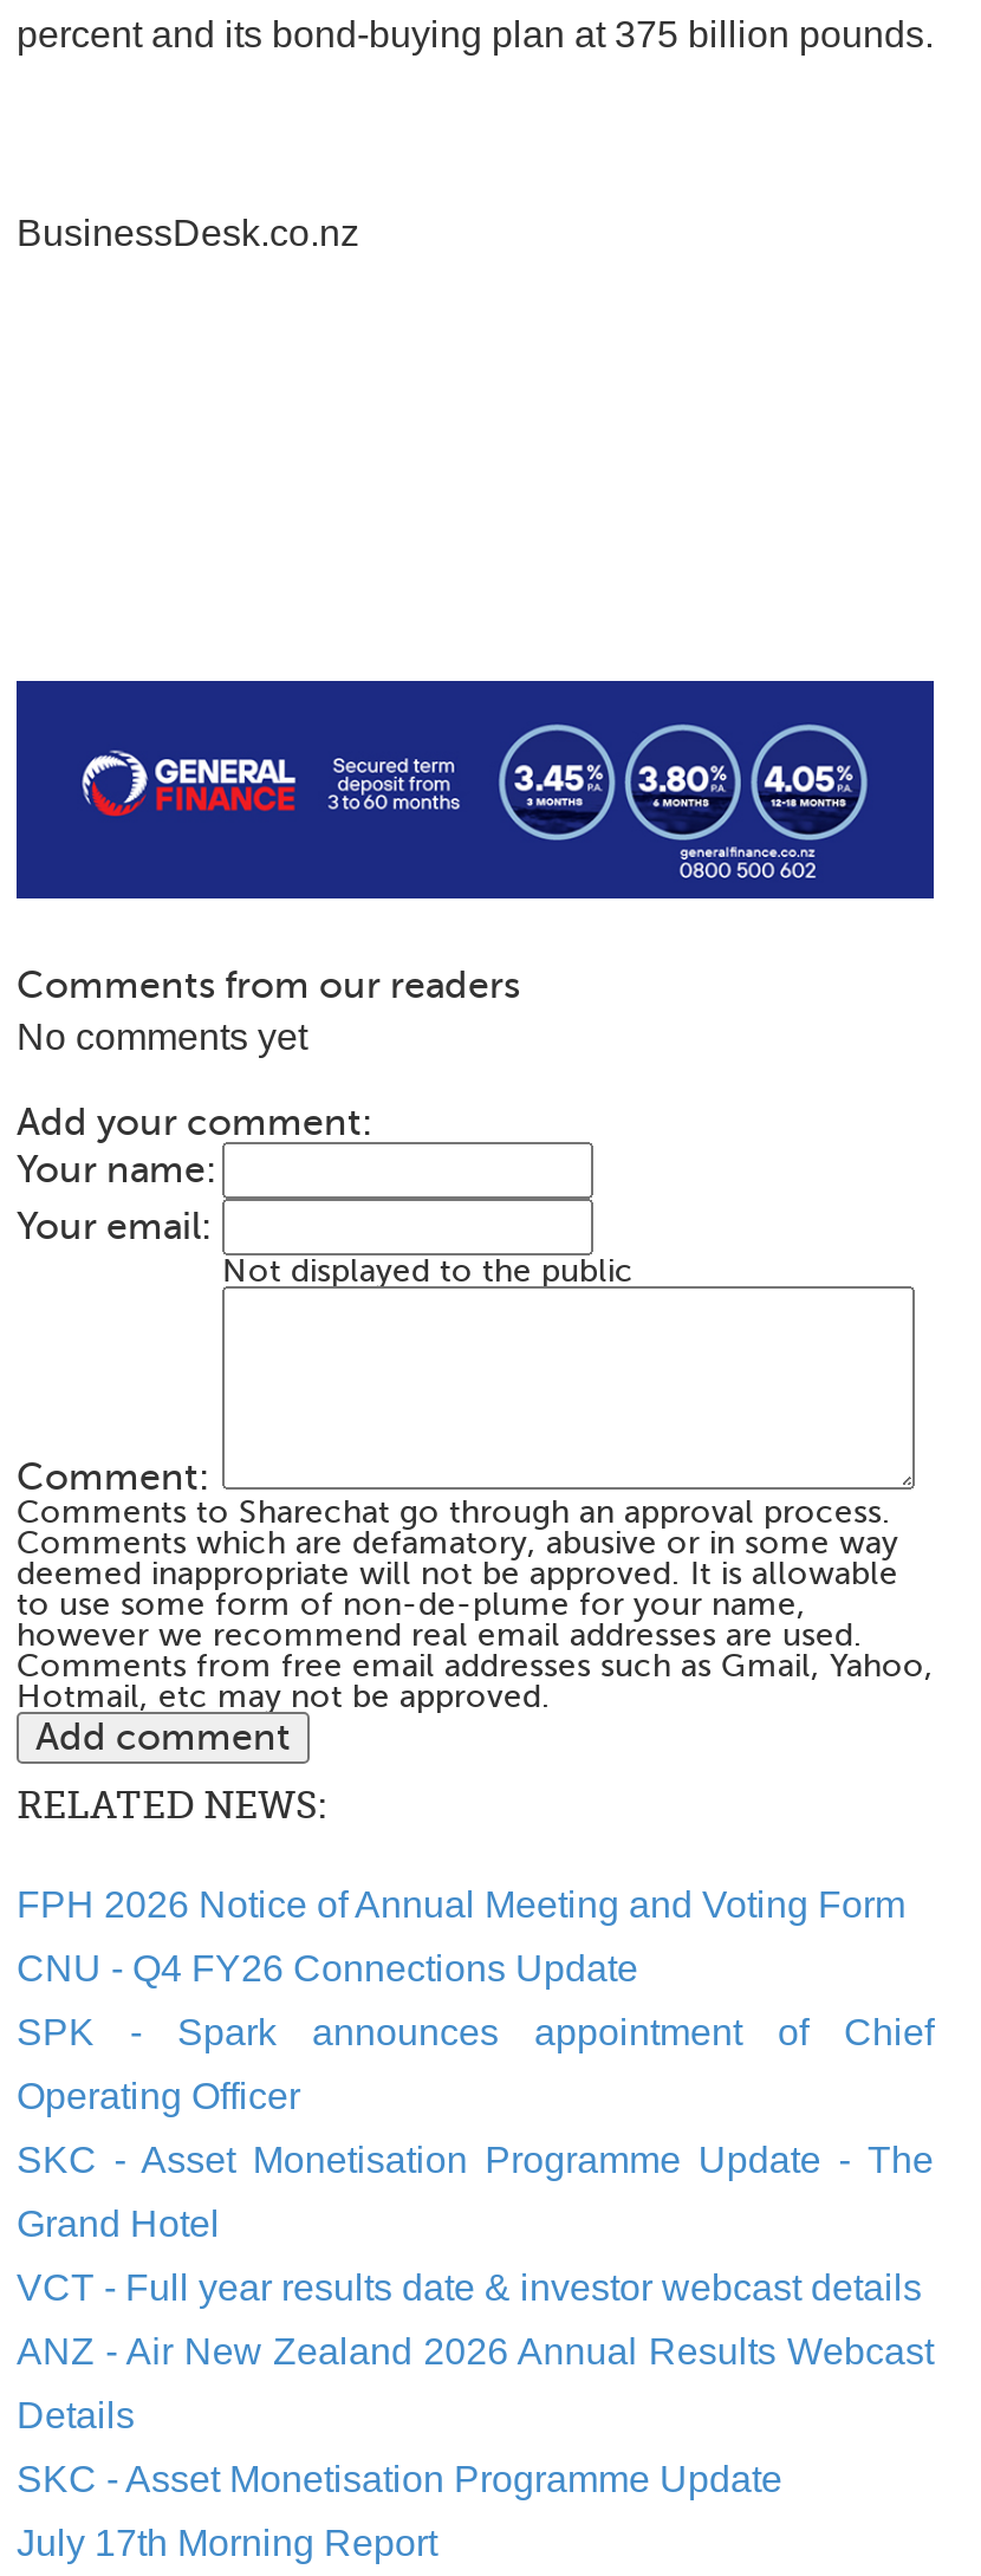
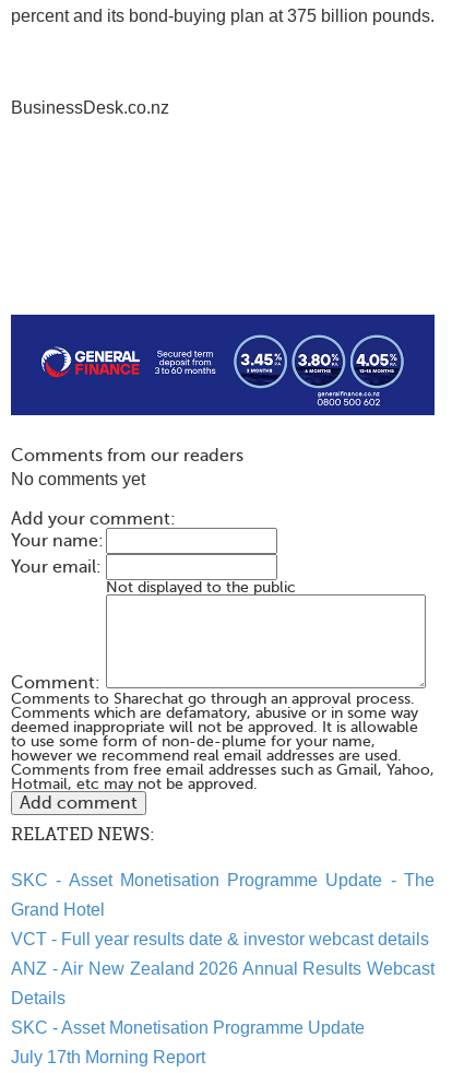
[17,1885,934,2117] FPH 2026 Notice of Annual Meeting and Voting Form | CNU - Q4 FY26 Connections Update | SPK - Spark announces appointment of Chief | Operating Officer -> none

